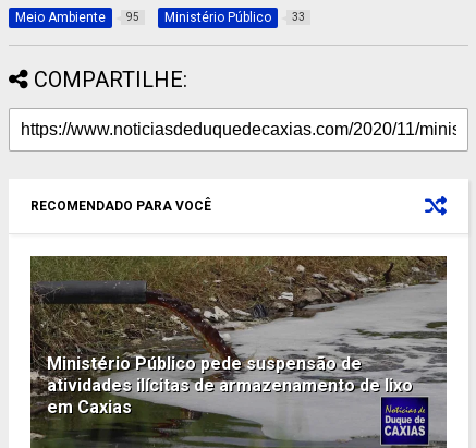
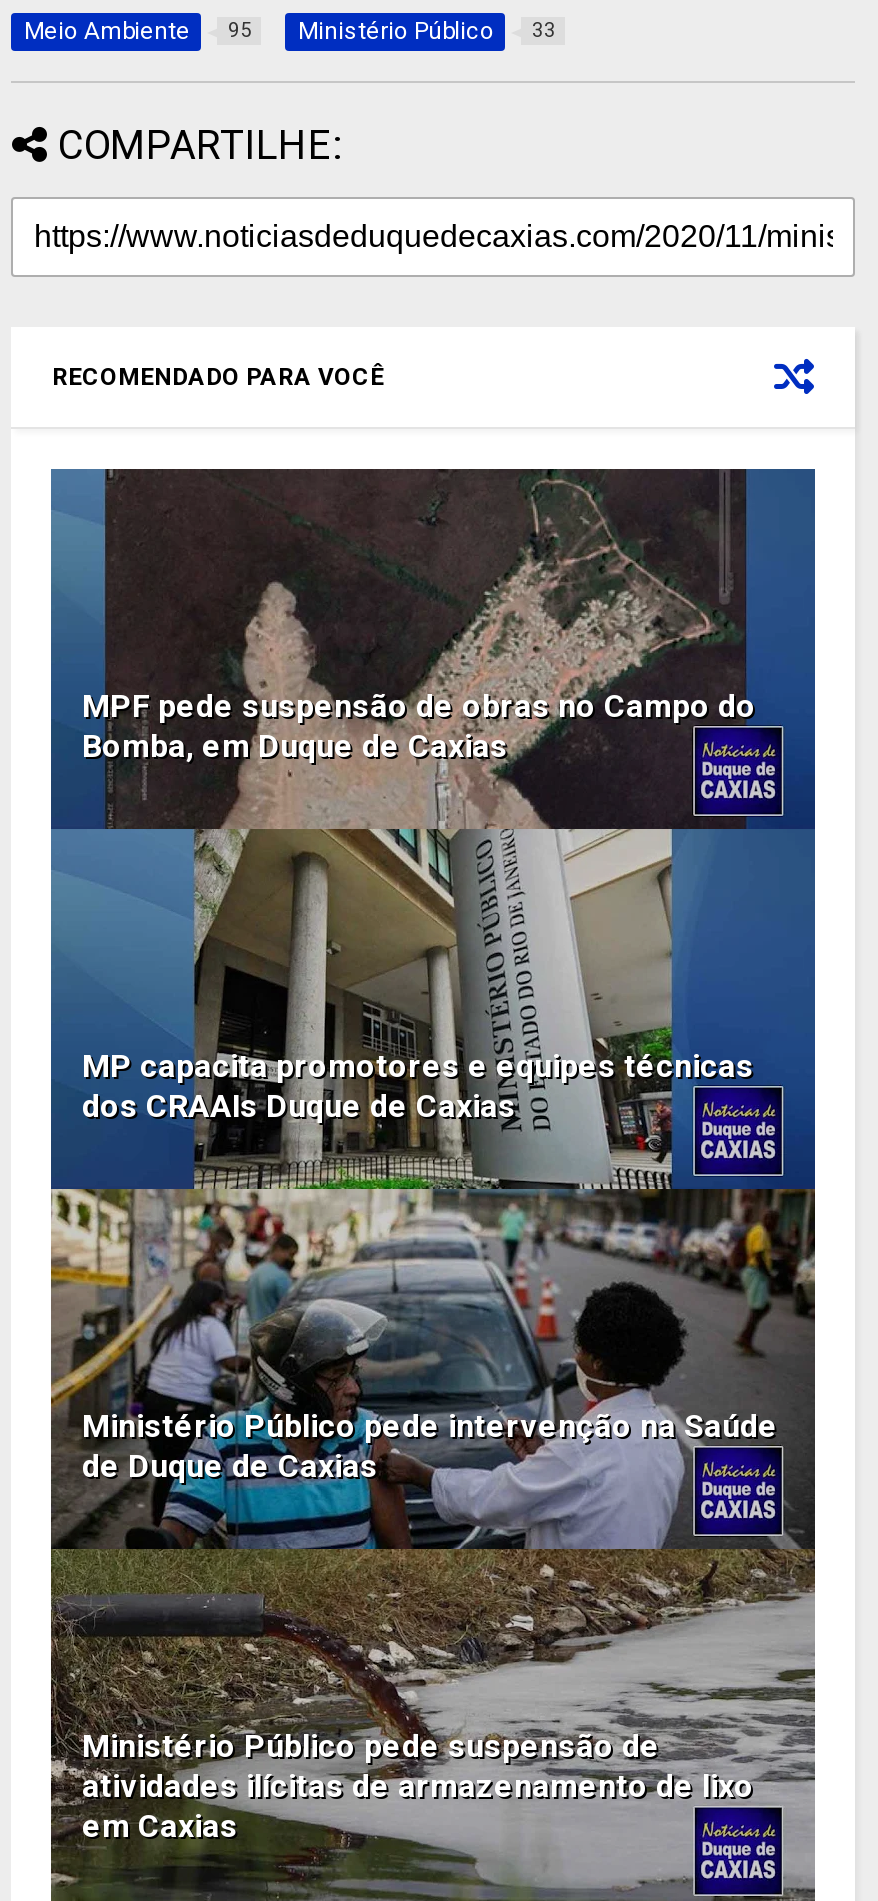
none -> [49,467,817,1551] [image] | MPF pede suspensão de obras no Campo do | Bomba, em Duque de Caxias
none -> [82,1047,754,1125] MP capacita promotores e equipes técnicas | dos CRAAIs Duque de Caxias
none -> [82,1407,778,1485] Ministério Público pede intervenção na Saúde | de Duque de Caxias

